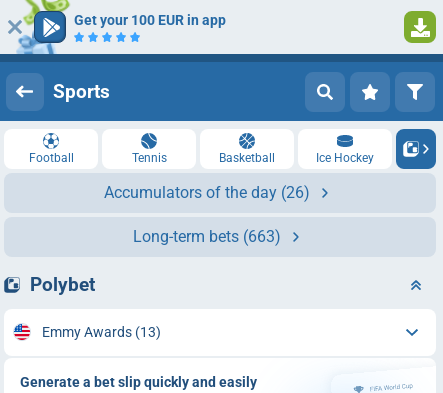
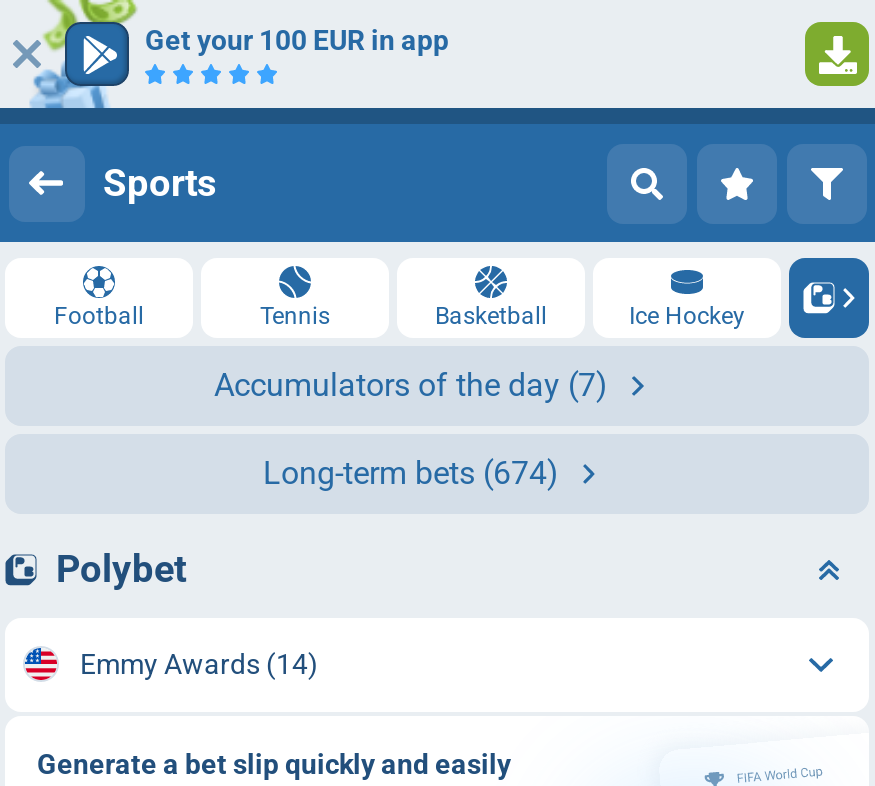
[104,183,310,202] Accumulators of the day (26) -> [214,366,608,404] Accumulators of the day (7)
[133,227,281,246] Long-term bets (663) -> [263,454,559,492] Long-term bets (674)
[41,324,160,340] Emmy Awards (13) -> [80,648,318,680] Emmy Awards (14)

